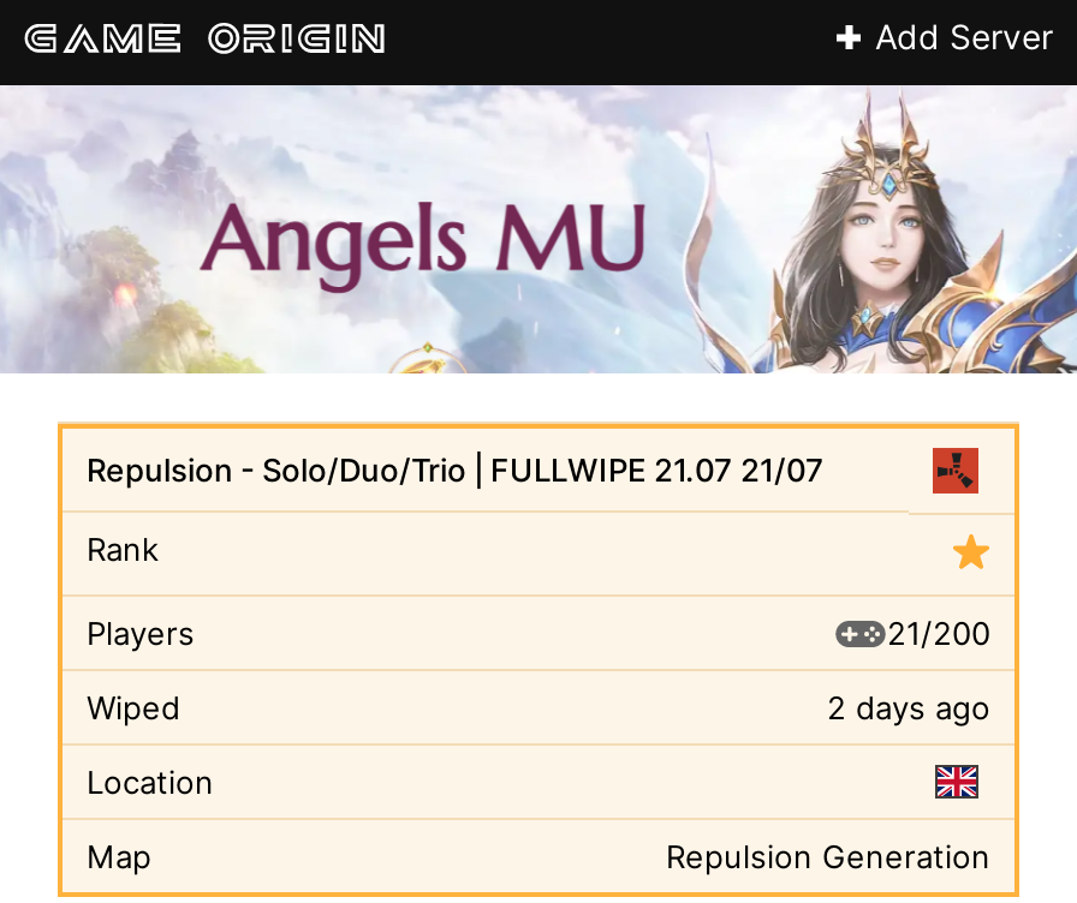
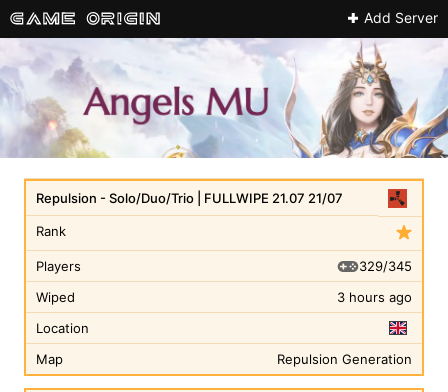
[887,612,990,651] 21/200 -> [359,257,412,273] 329/345
[827,688,990,726] 2 days ago -> [337,289,412,305] 3 hours ago

